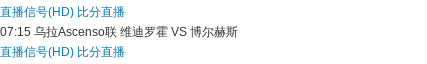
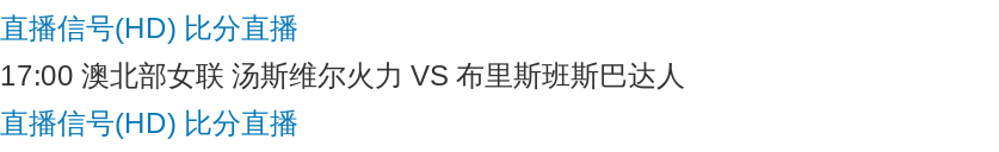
[0,25,238,39] 07:15 乌拉Ascenso联维迪罗霍 VS 博尔赫斯 -> [0,59,685,93] 17:00 澳北部女联汤斯维尔火力 VS 布里斯班斯巴达人

